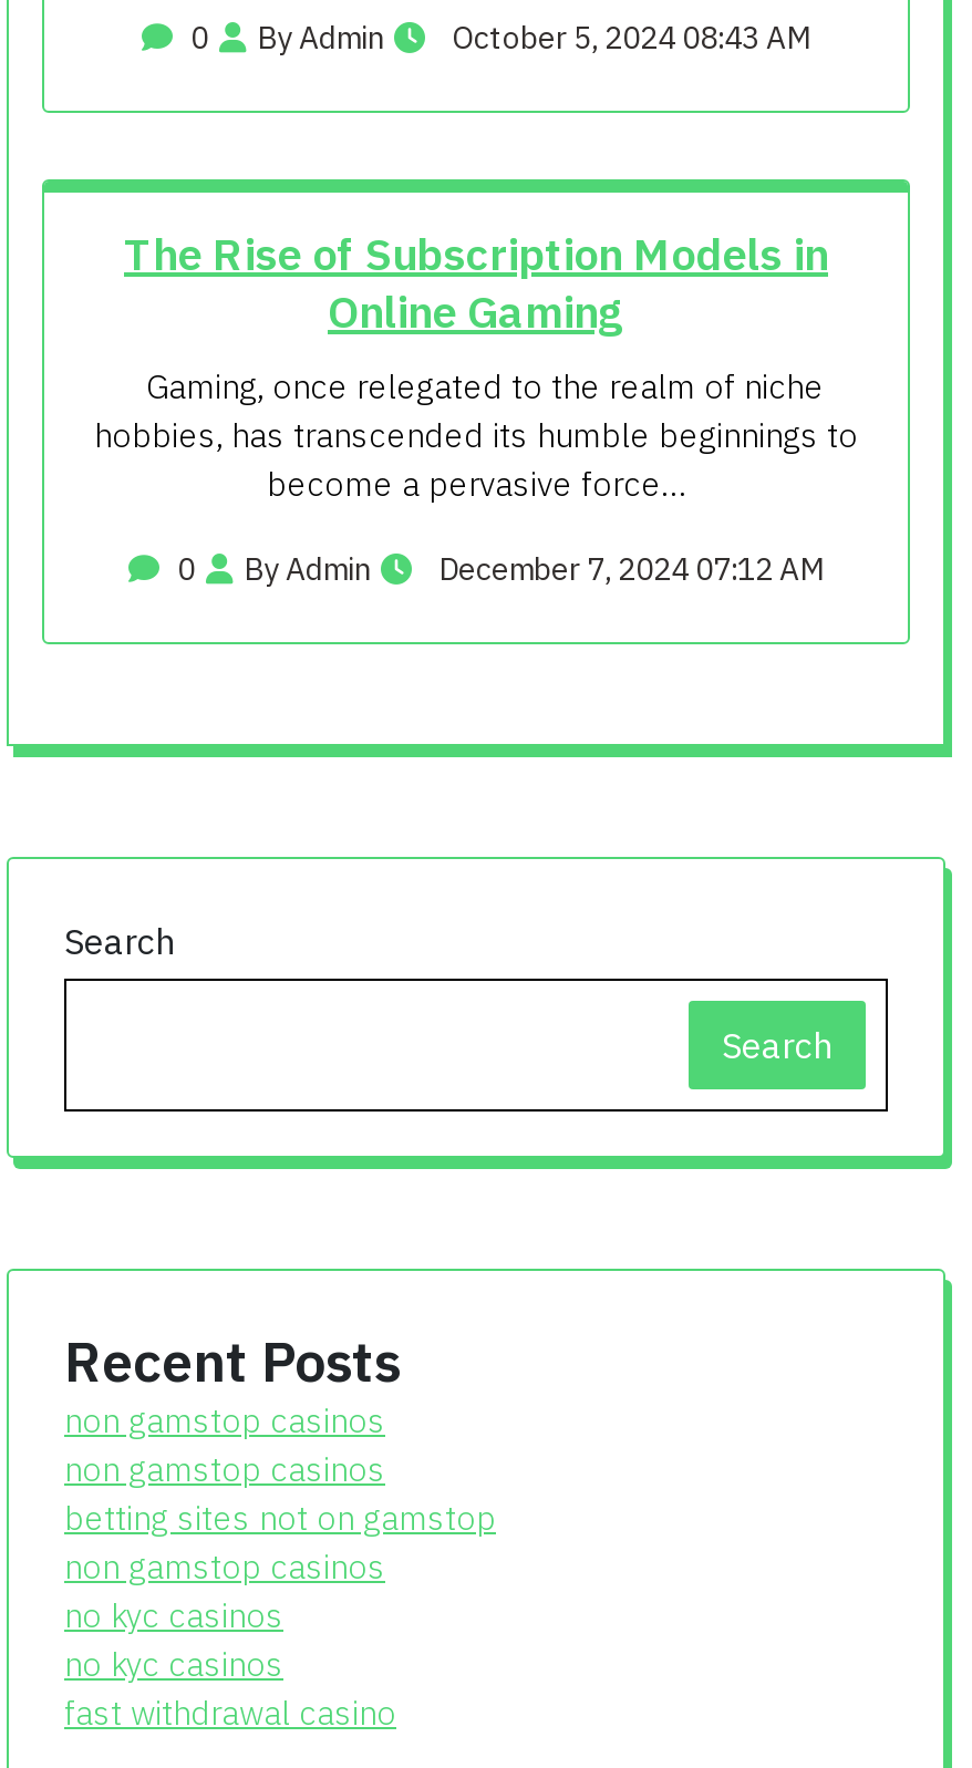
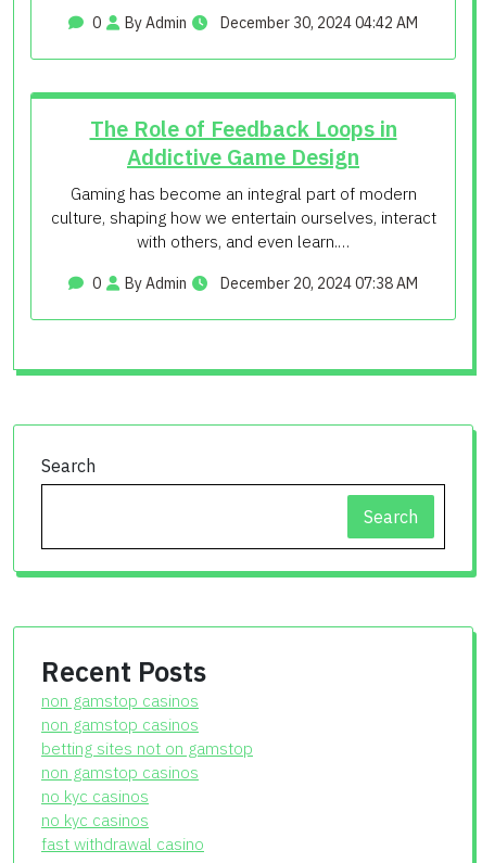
[184,17,810,57] 0 By Admin October 5, 2024 08:43 AM -> [89,13,418,32] 0 By Admin December 30, 2024 04:42 AM
[94,223,858,504] The Rise of Subscription Models in | Online Gaming | Gaming, once relegated to the realm of niche | hobbies, has transcended its humble beginnings to | become a pervasive force… -> [50,114,436,252] The Role of Feedback Loops in | Addictive Game Design | Gaming has become an integral part of modern | culture, shaping how we entertain ourselves, interact | with others, and even learn.…
[170,549,824,589] 0 By Admin December 7, 2024 07:12 AM -> [89,273,418,293] 0 By Admin December 20, 2024 07:38 AM

